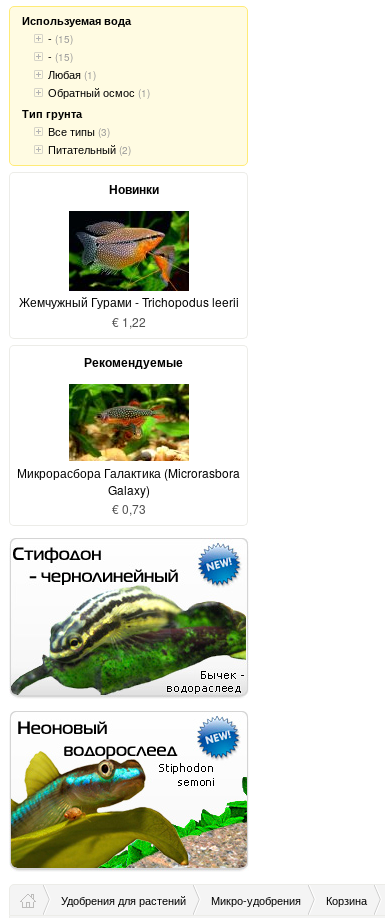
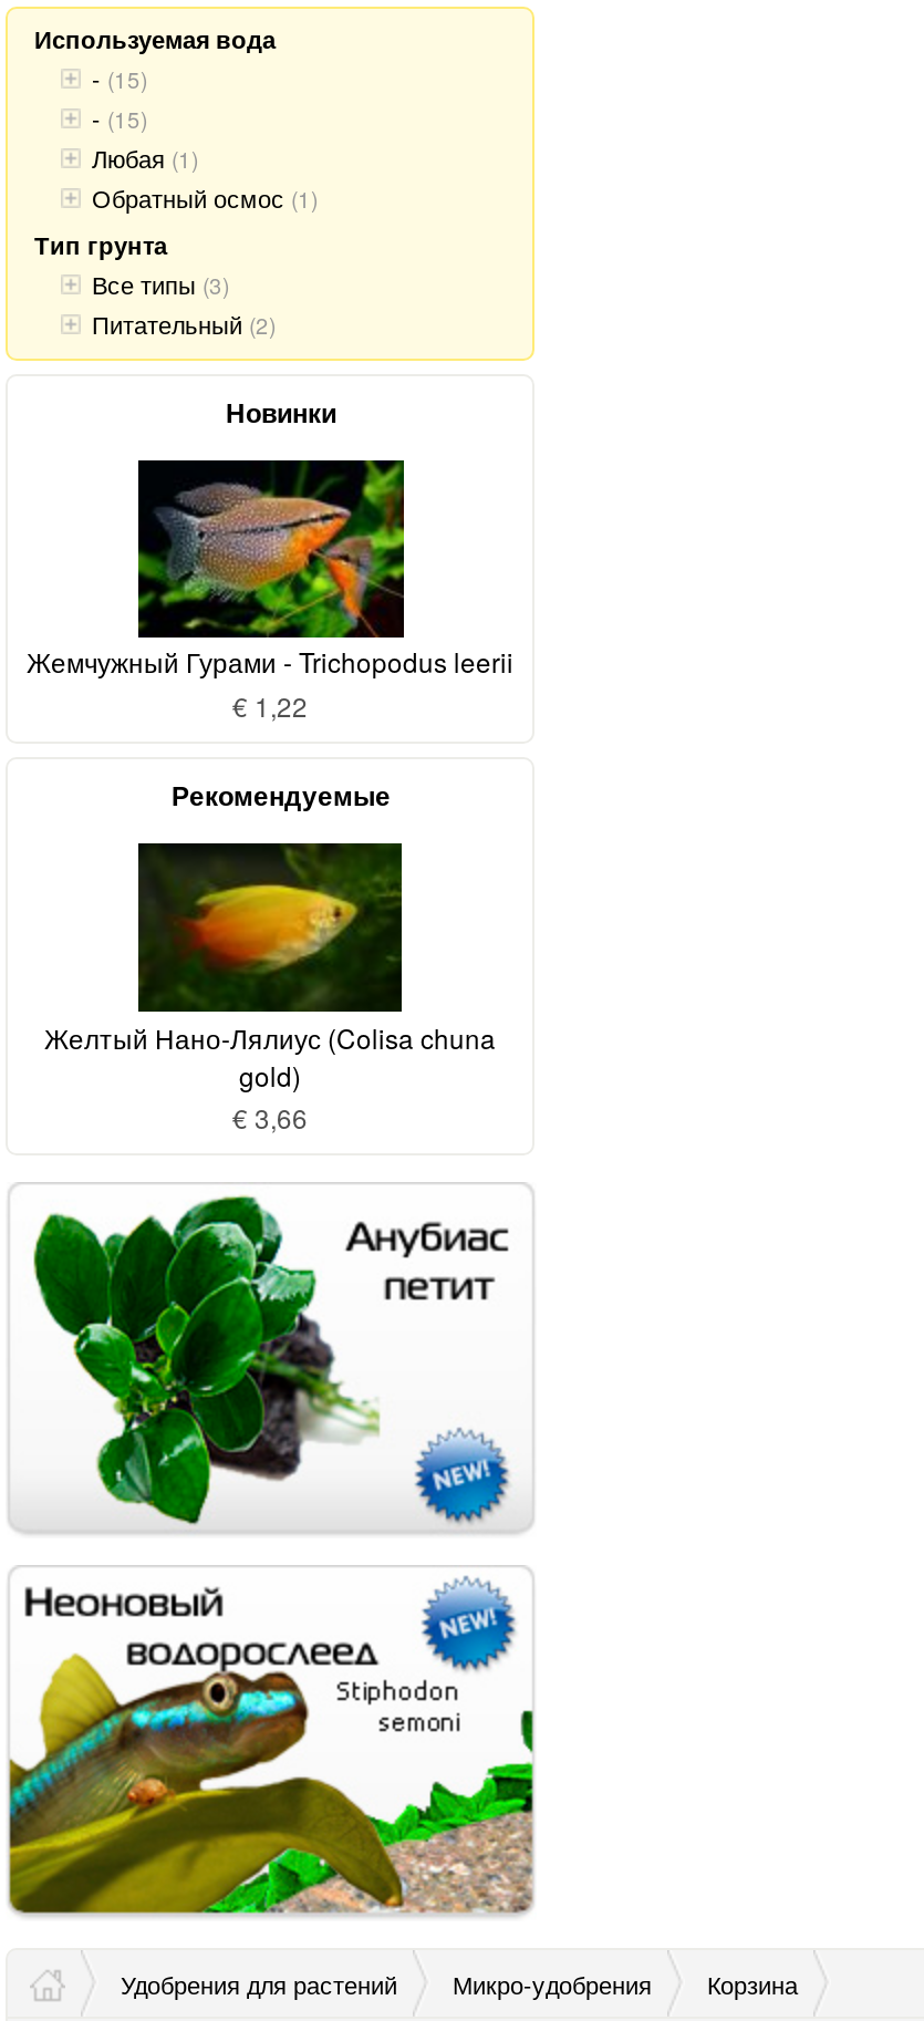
[17,383,240,517] [image] | Микрорасбора Галактика (Microrasbora | Galaxy) | € 0,73 -> [44,841,496,1136] [image] | Желтый Нано-Лялиус (Colisa chuna | gold) | € 3,66
[10,543,247,696] [image] -> [10,1193,530,1530] [image]

